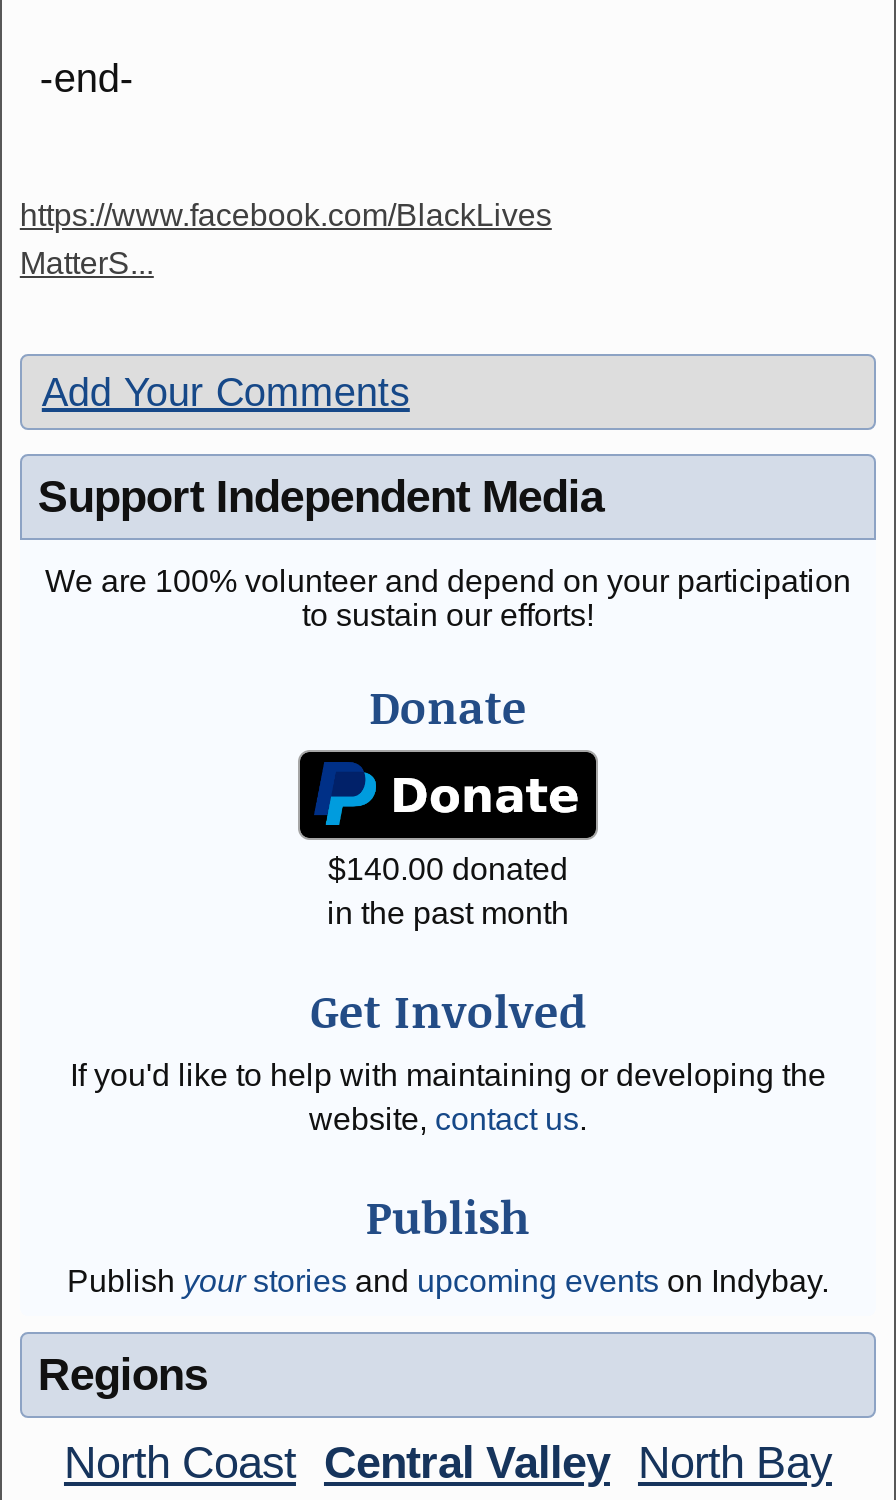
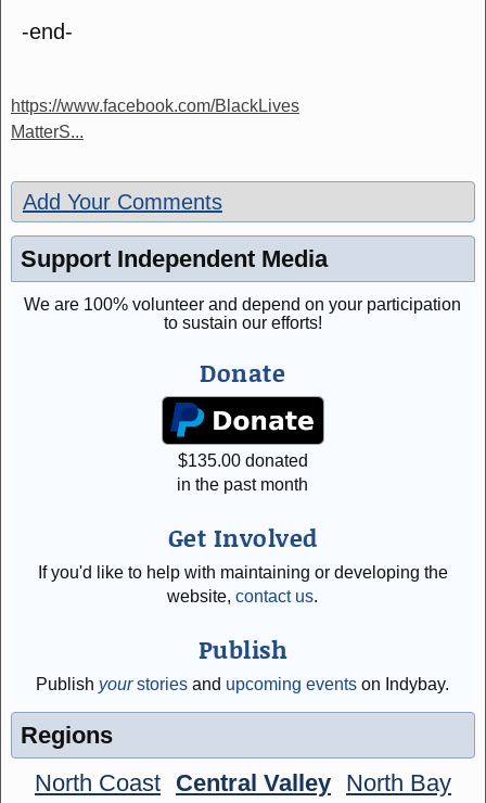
[328,852,568,886] $140.00 donated -> [178,451,308,470] $135.00 donated

